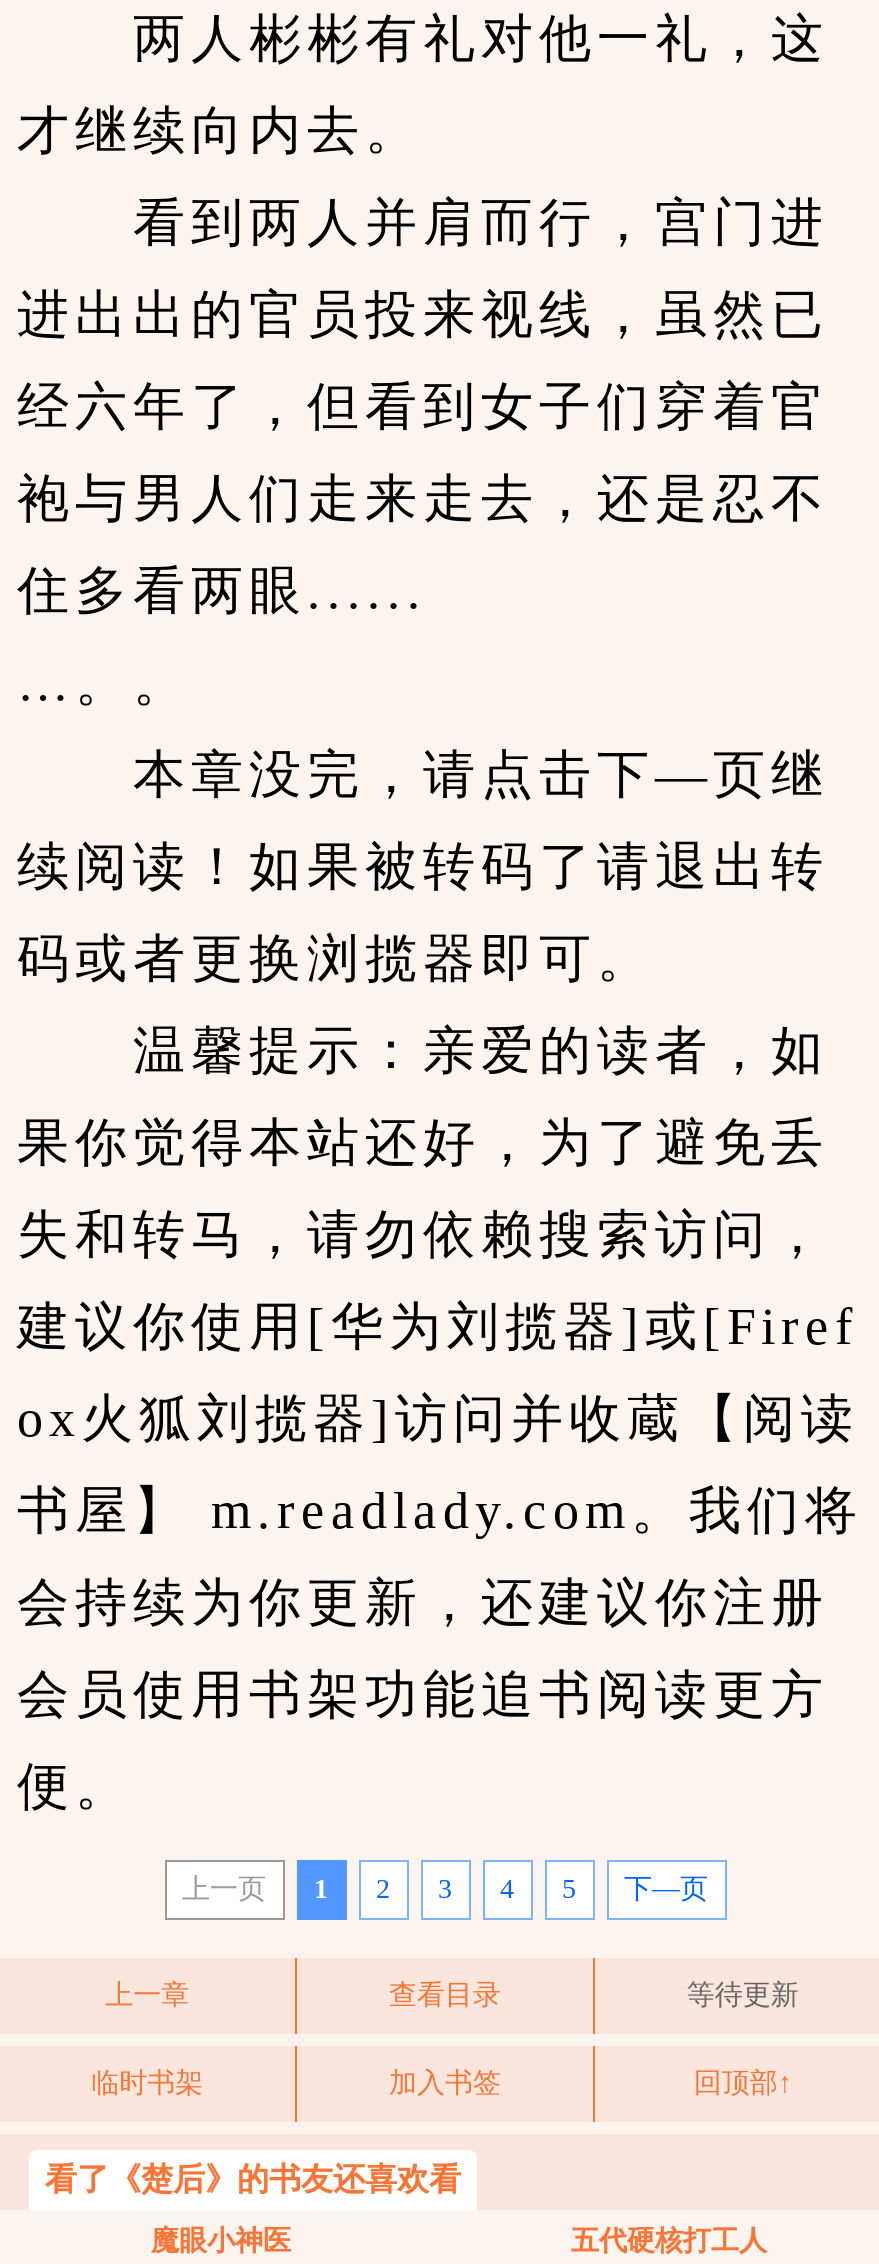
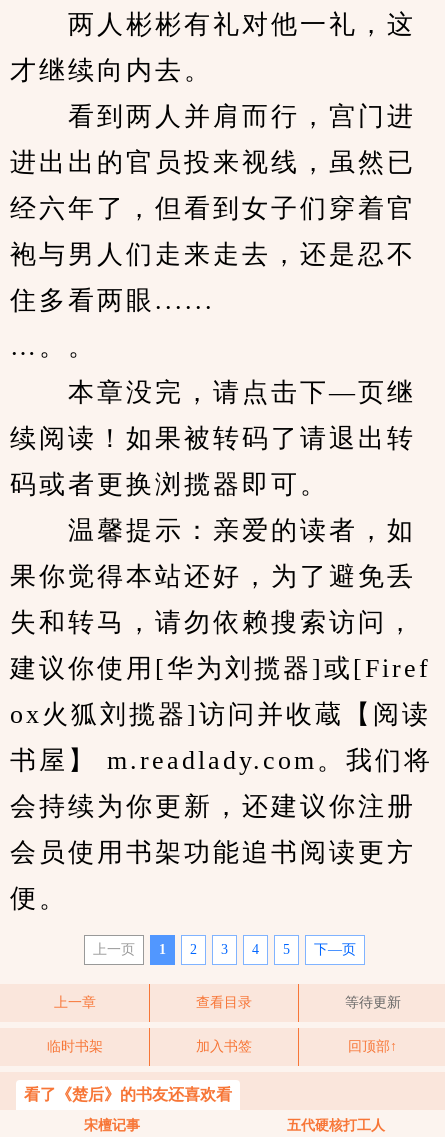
[151,2226,291,2256] 魔眼小神医 -> [84,1118,140,1133] 宋檀记事

